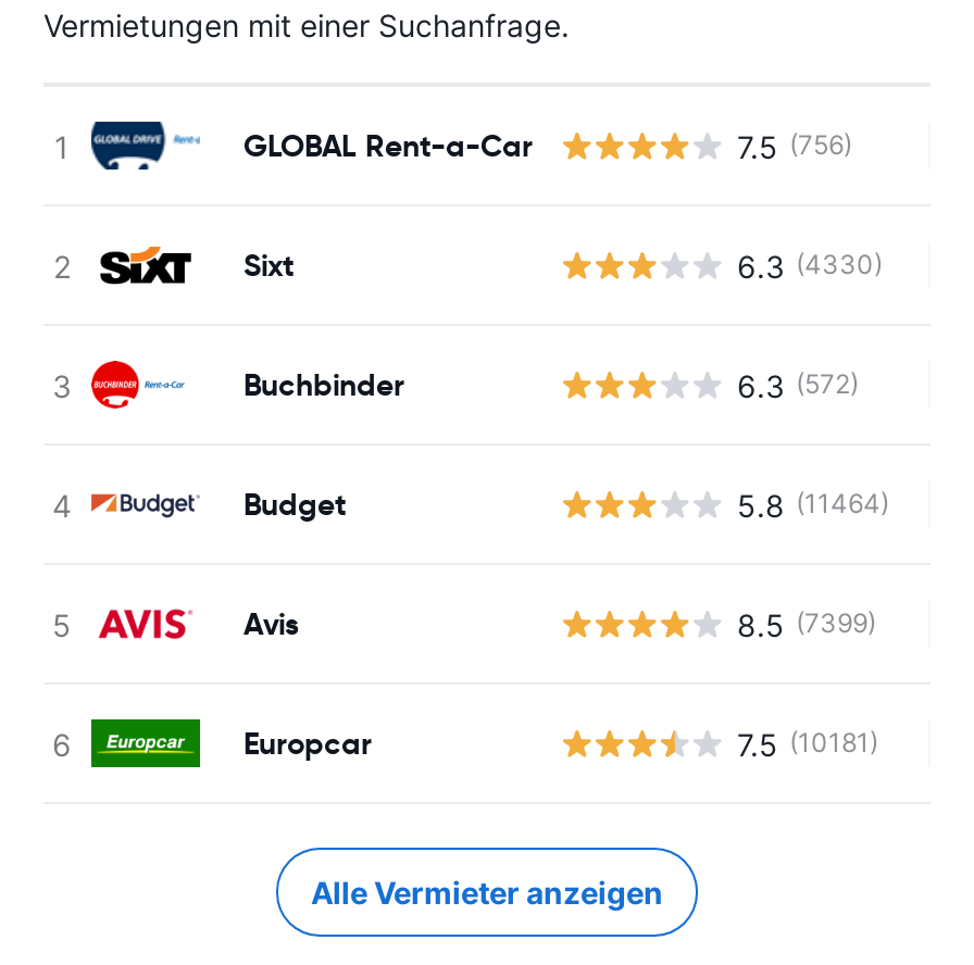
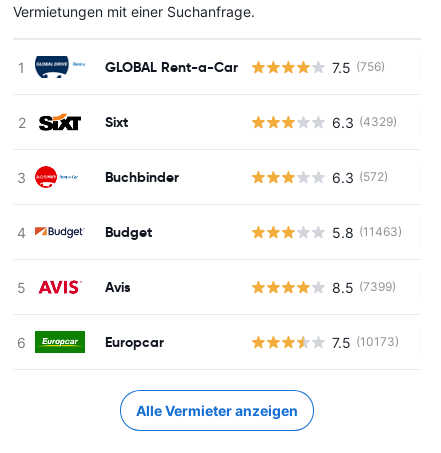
[737,247,883,284] 6.3 (4330) -> [332,113,397,130] 6.3 (4329)
[737,486,889,523] 5.8 (11464) -> [332,223,402,240] 5.8 (11463)
[737,725,878,762] 7.5 (10181) -> [332,333,399,350] 7.5 (10173)

